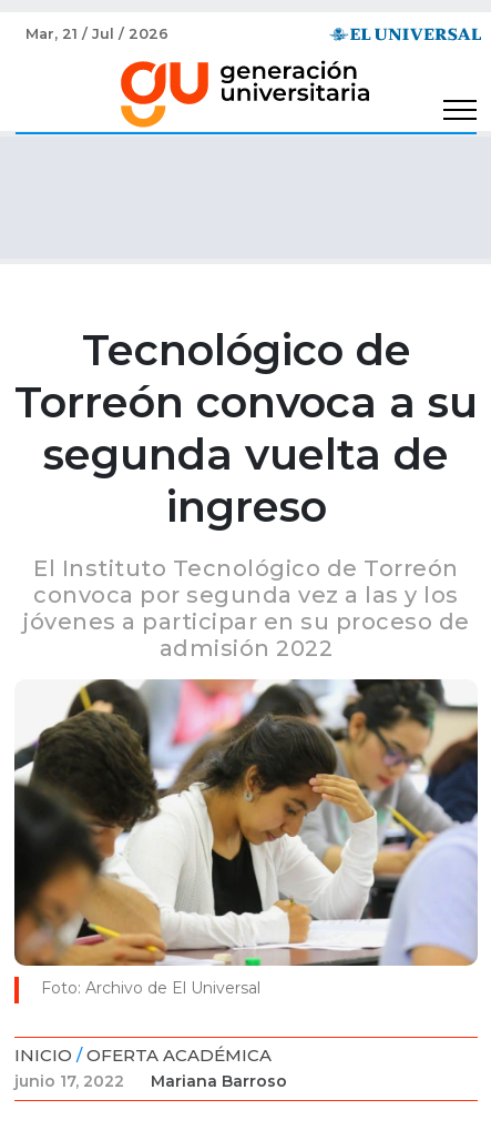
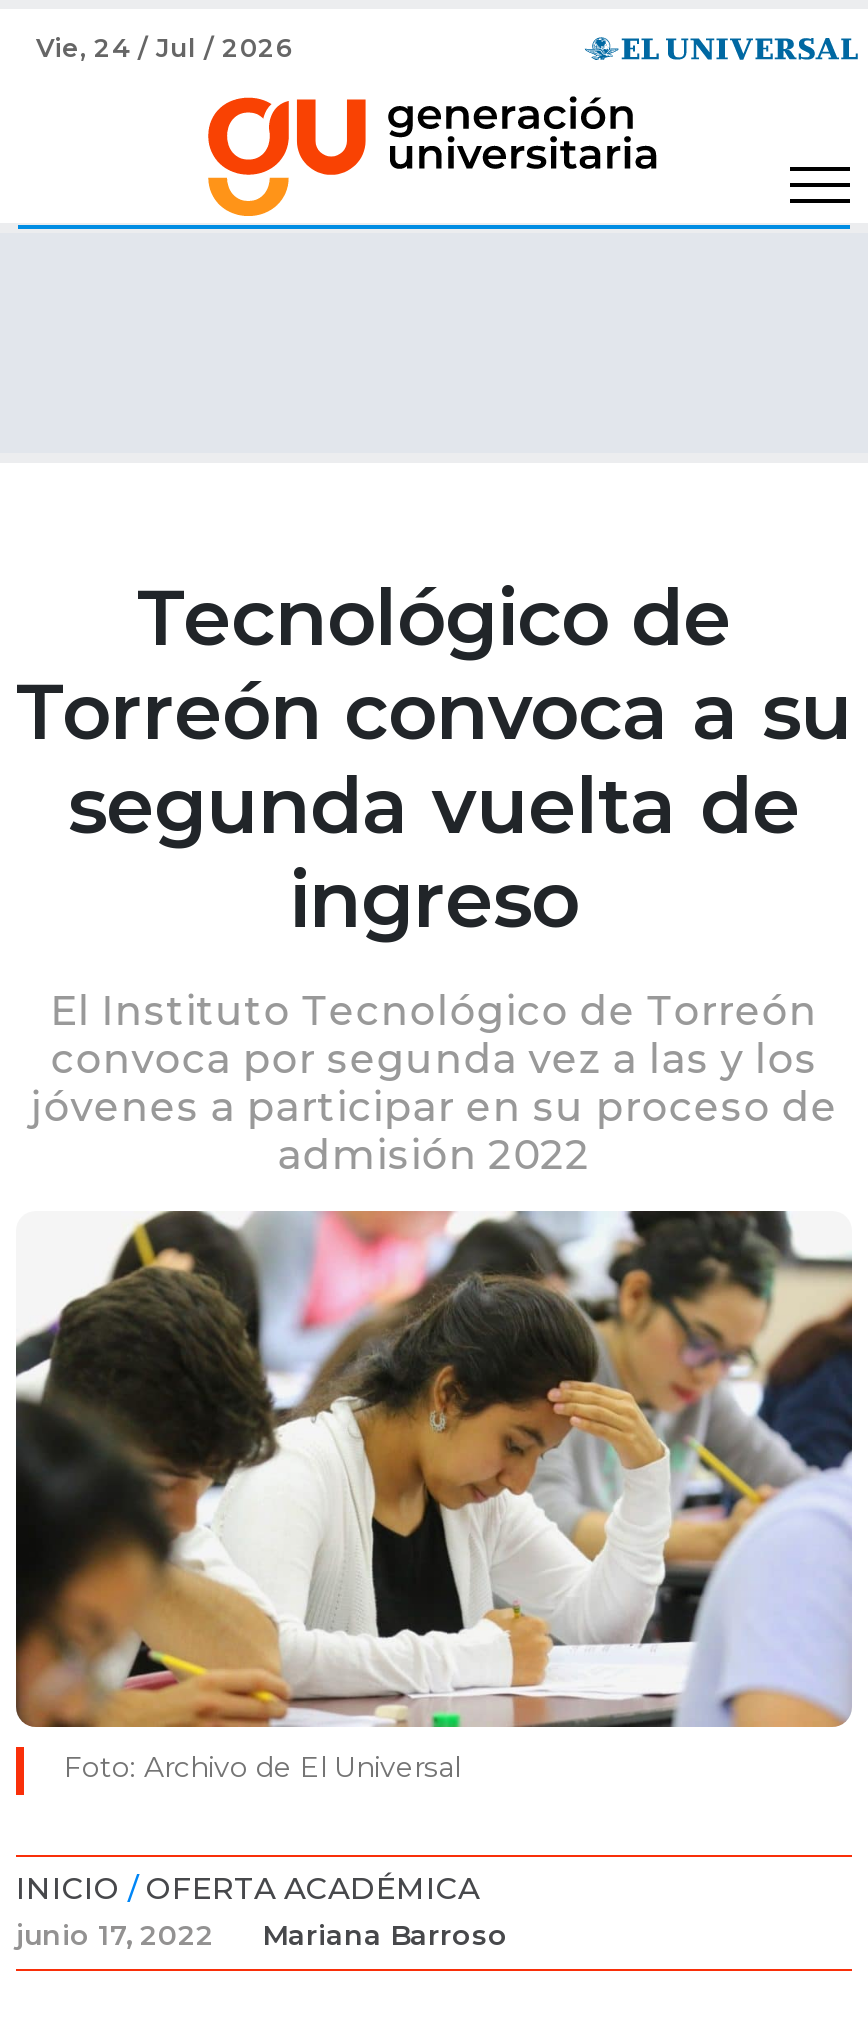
[25,26,168,42] Mar, 21 / Jul / 2026 -> [36,33,294,63] Vie, 24 / Jul / 2026

